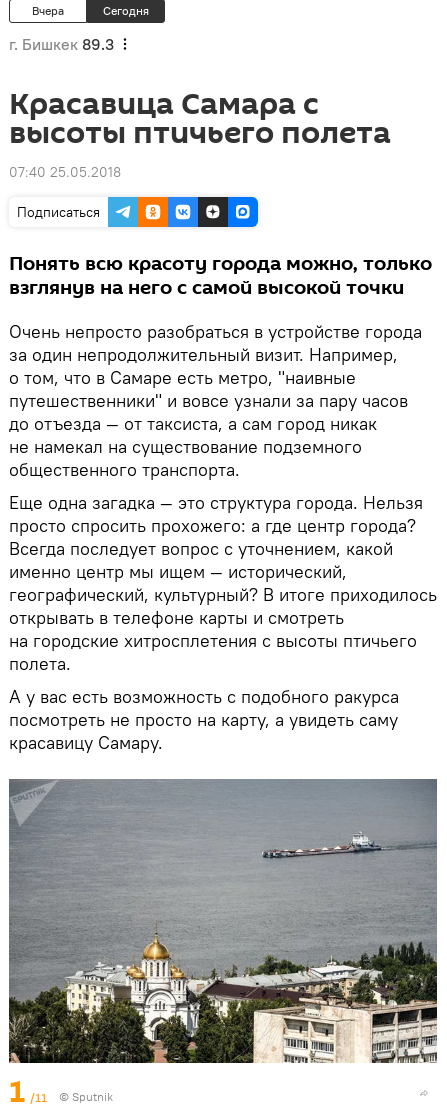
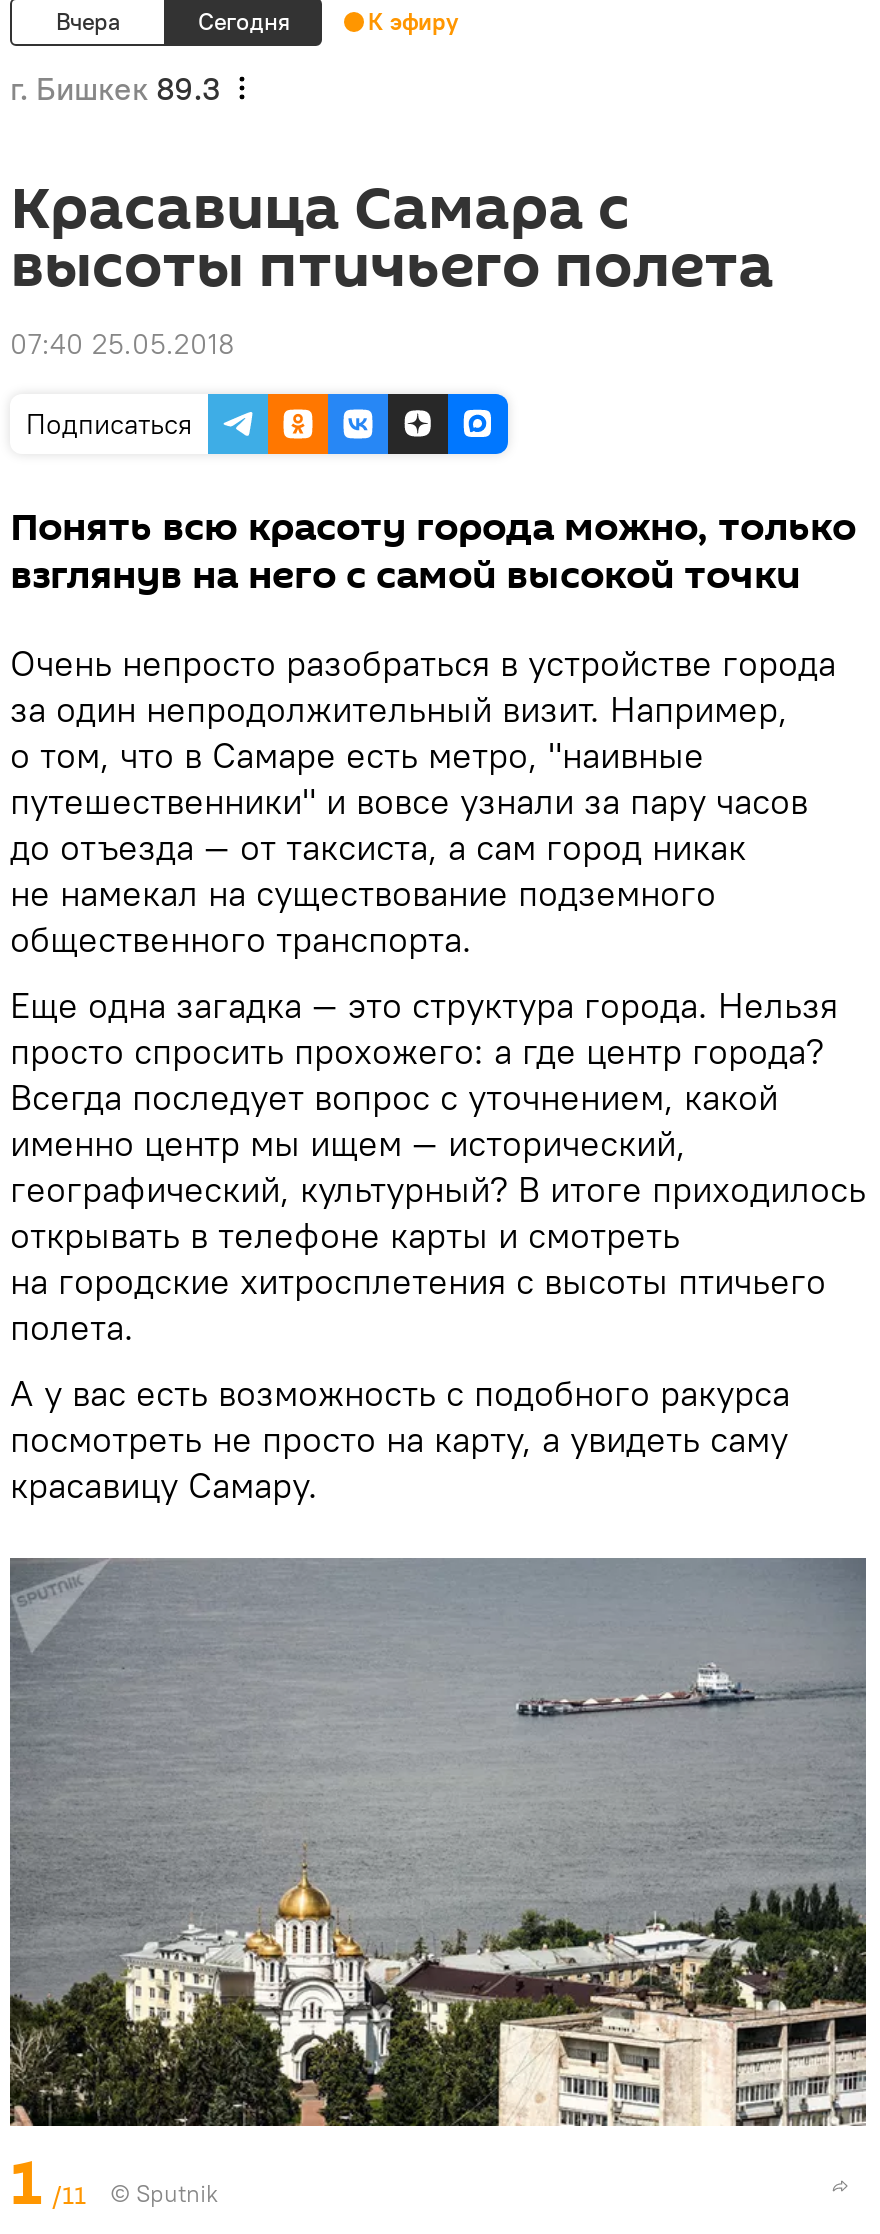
none -> [368,6,458,36] К эфиру

